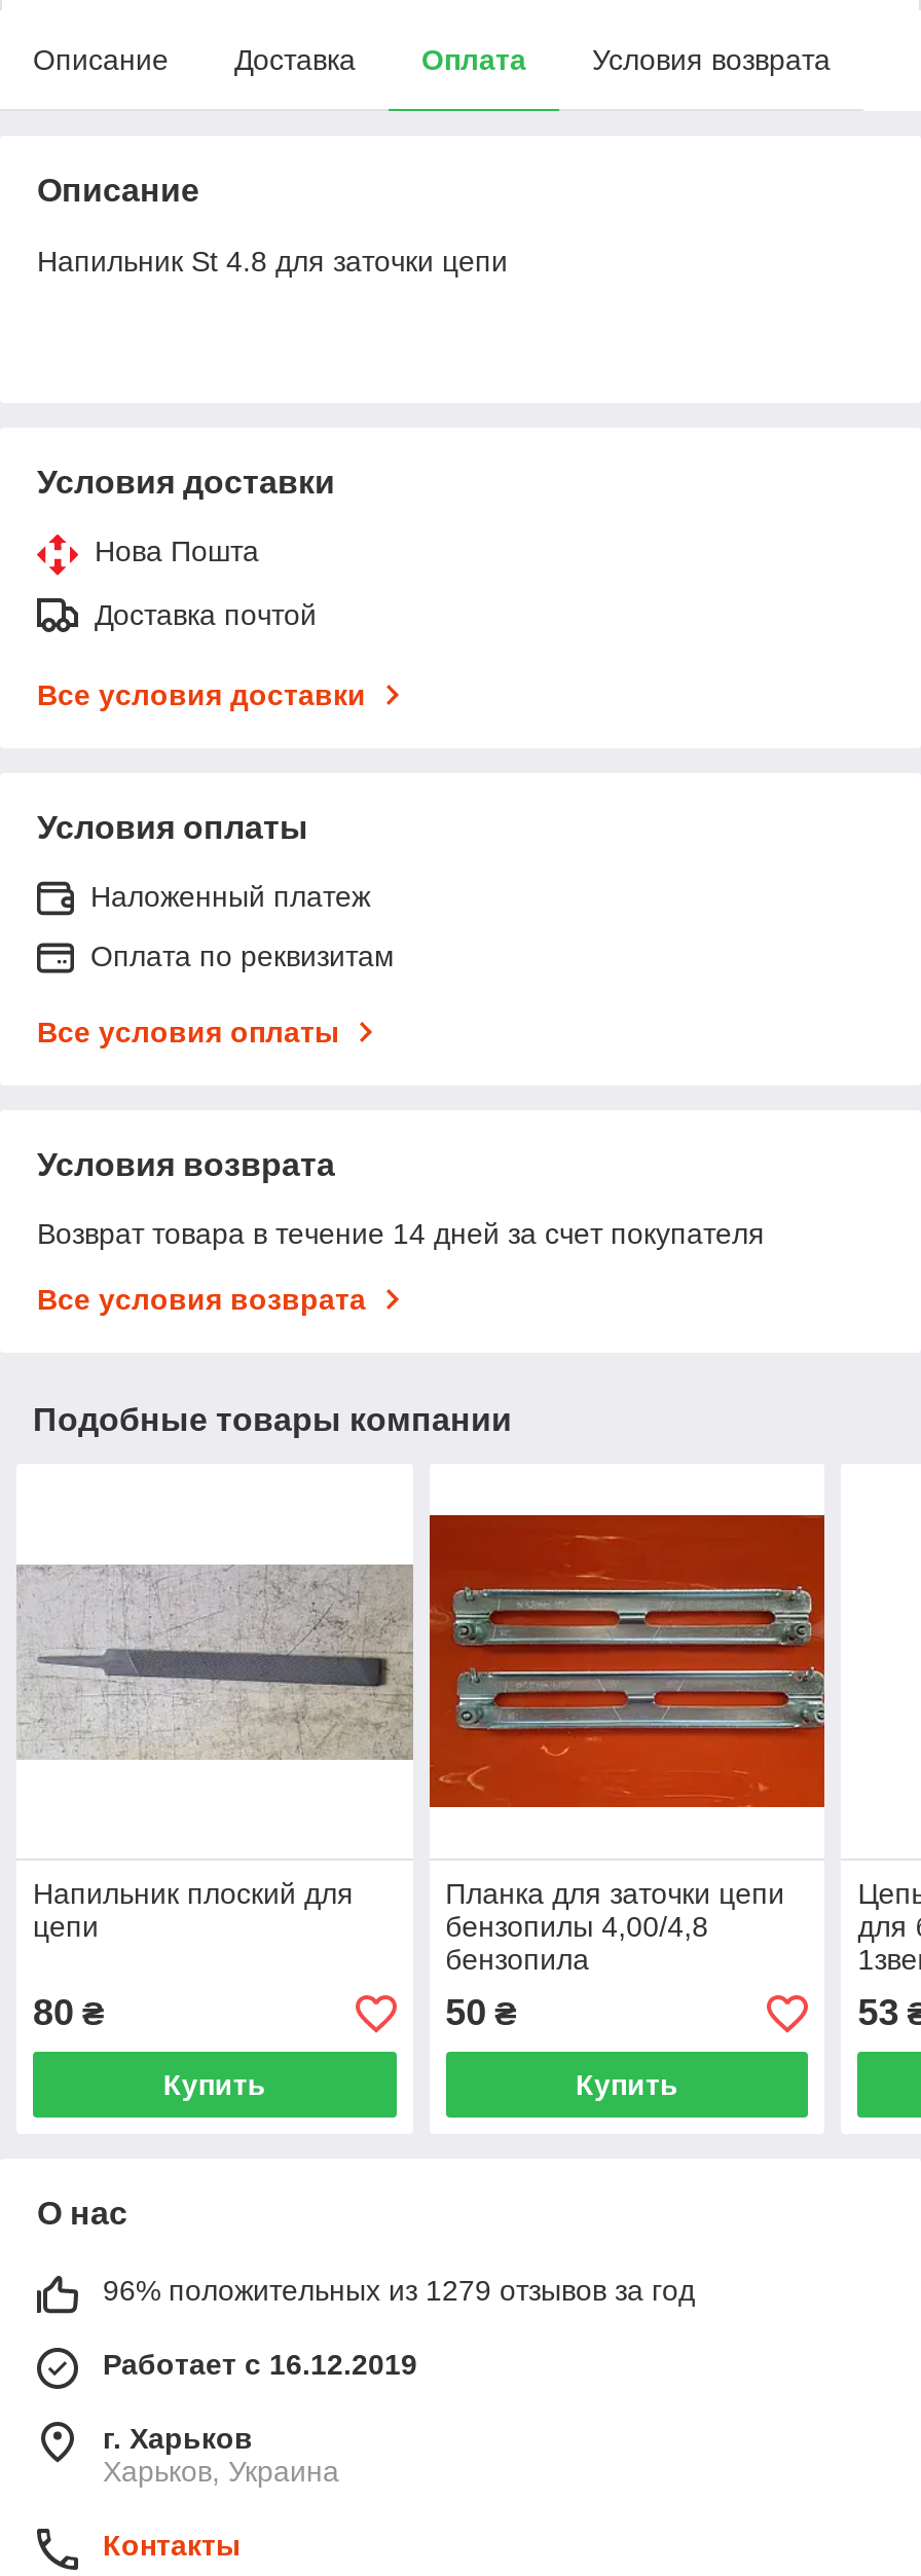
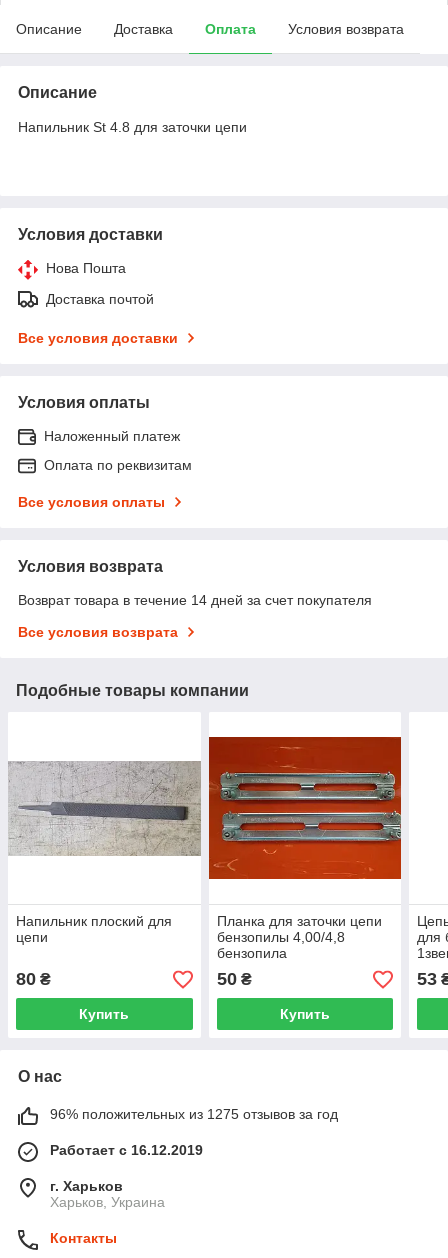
[103,2275,695,2308] 96% положительных из 1279 отзывов за год -> [50,1106,338,1122] 96% положительных из 1275 отзывов за год

